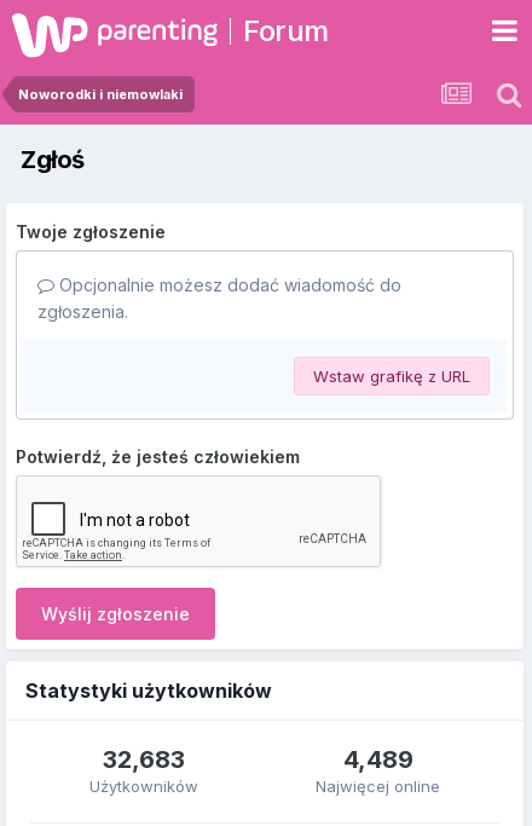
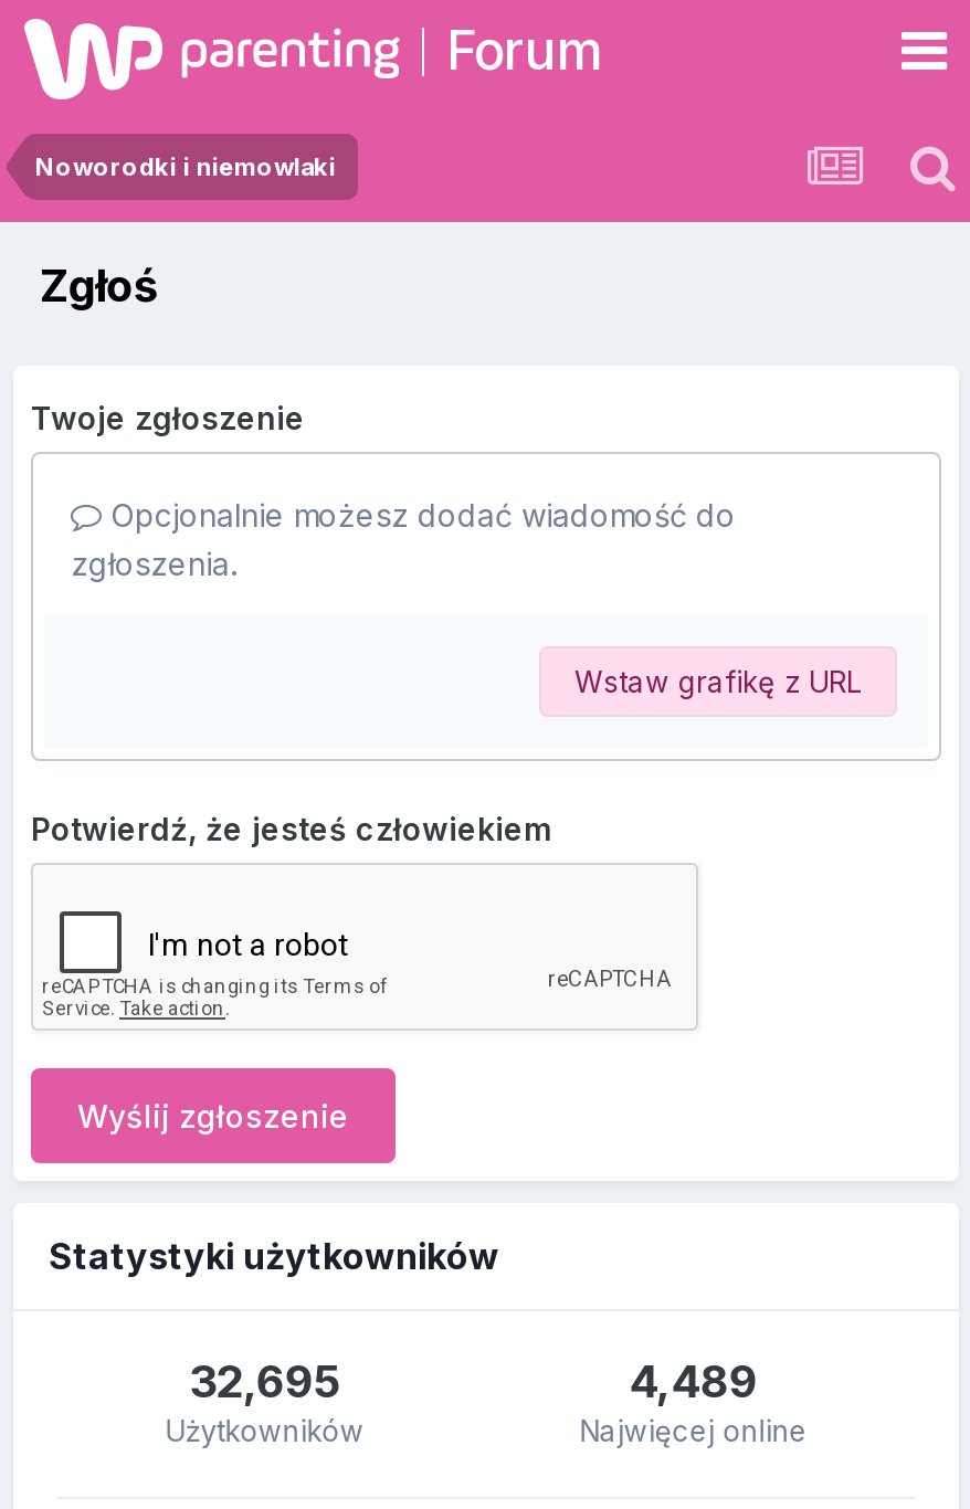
[103,745,185,774] 32,683 -> [190,1355,340,1408] 32,695

